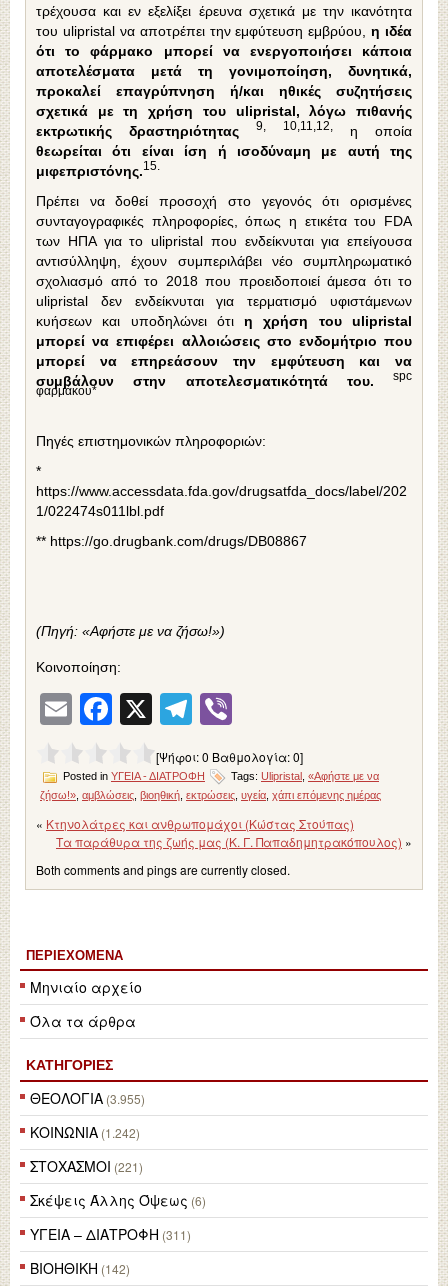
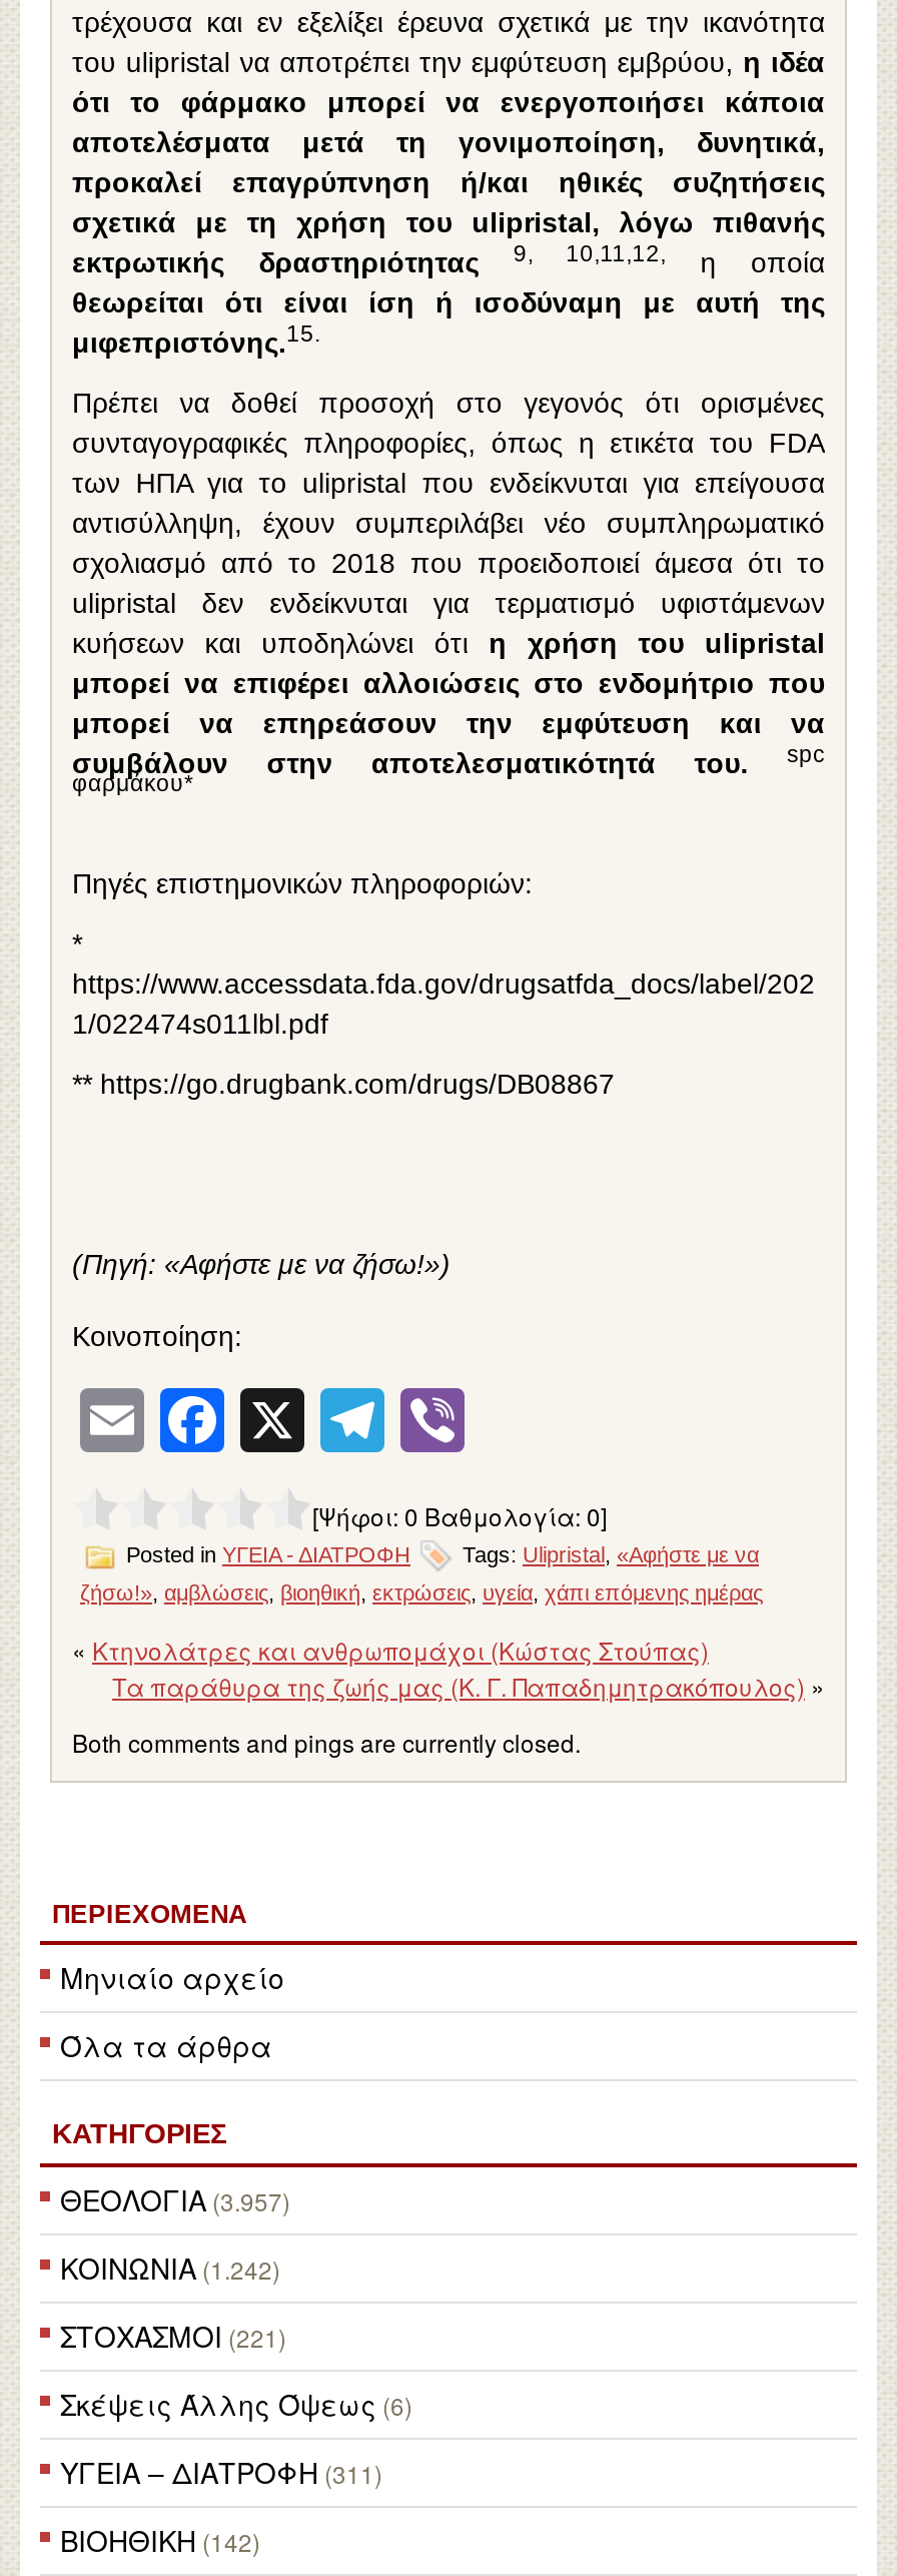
[30,1088,145,1108] ΘΕΟΛΟΓΙΑ (3.955) -> [60,2179,290,2219] ΘΕΟΛΟΓΙΑ (3.957)

